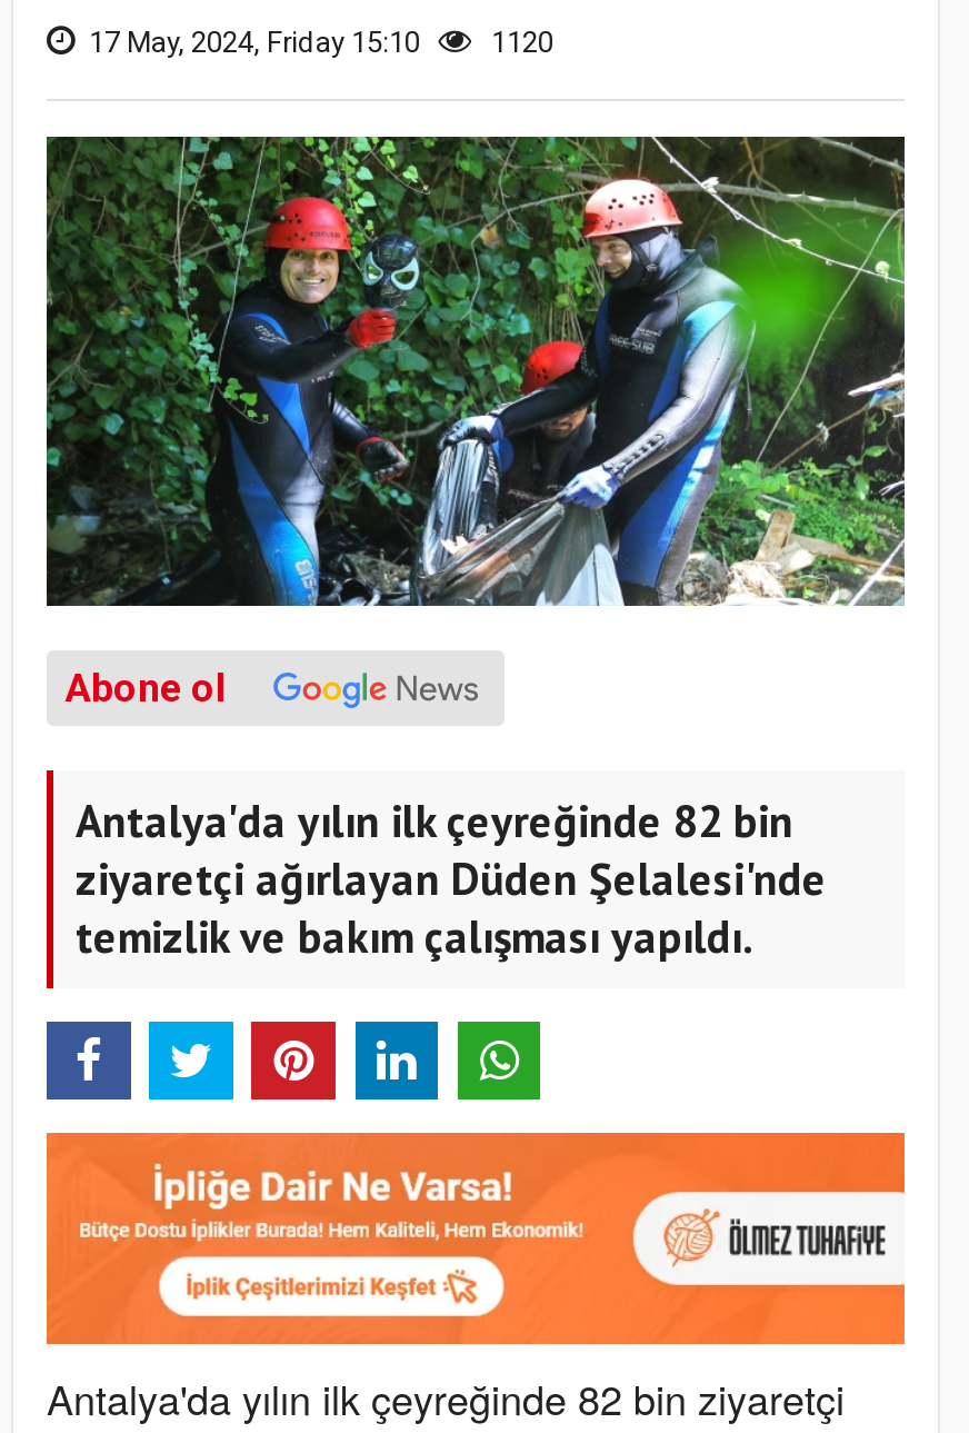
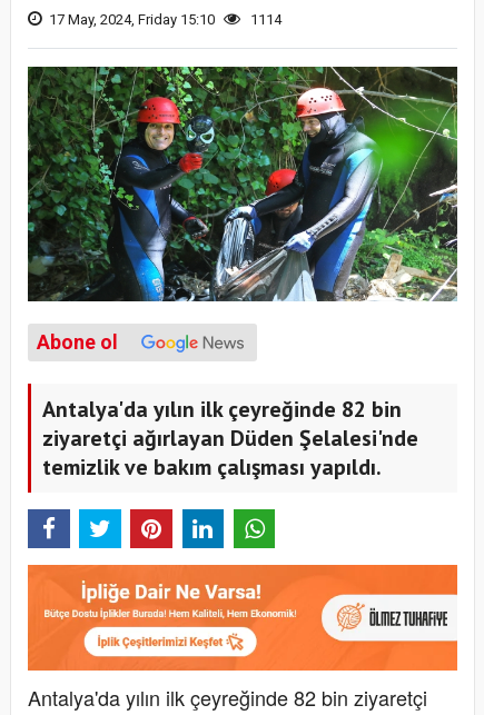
[89,25,553,59] 17 May, 2024, Friday 15:10 1120 -> [49,11,281,28] 17 May, 2024, Friday 15:10 1114

